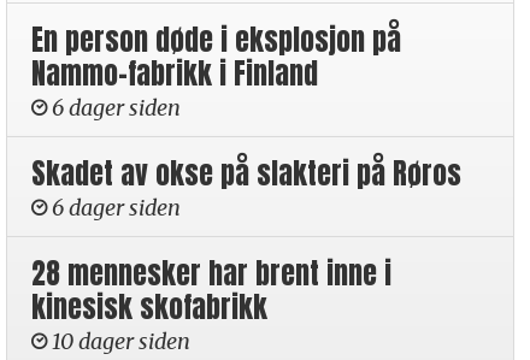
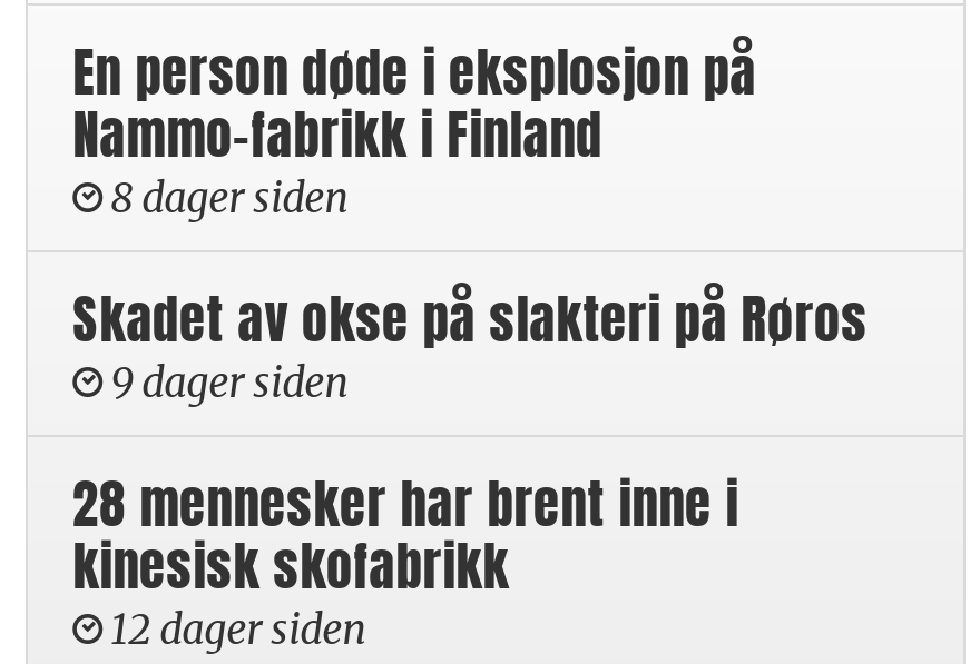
[52,94,181,121] 6 dager siden -> [111,172,349,223] 8 dager siden
[52,193,181,221] 6 dager siden -> [111,356,349,407] 9 dager siden
[52,327,191,355] 10 dager siden -> [111,603,367,654] 12 dager siden

